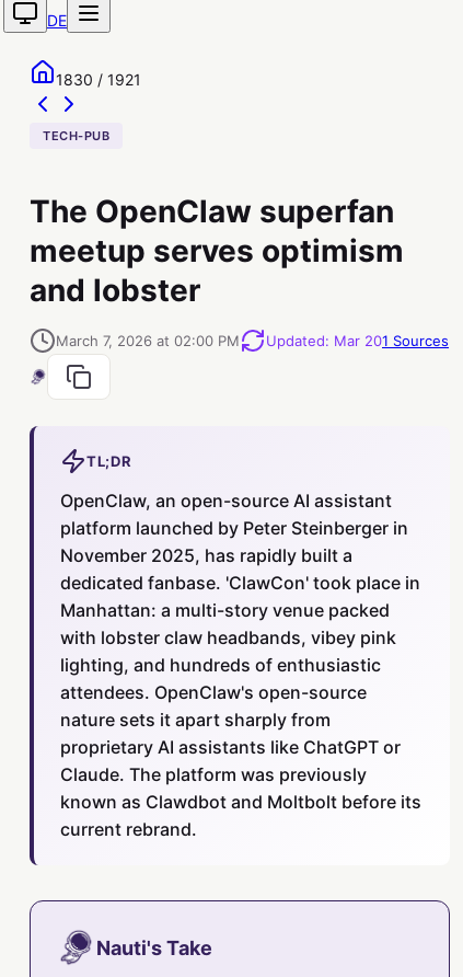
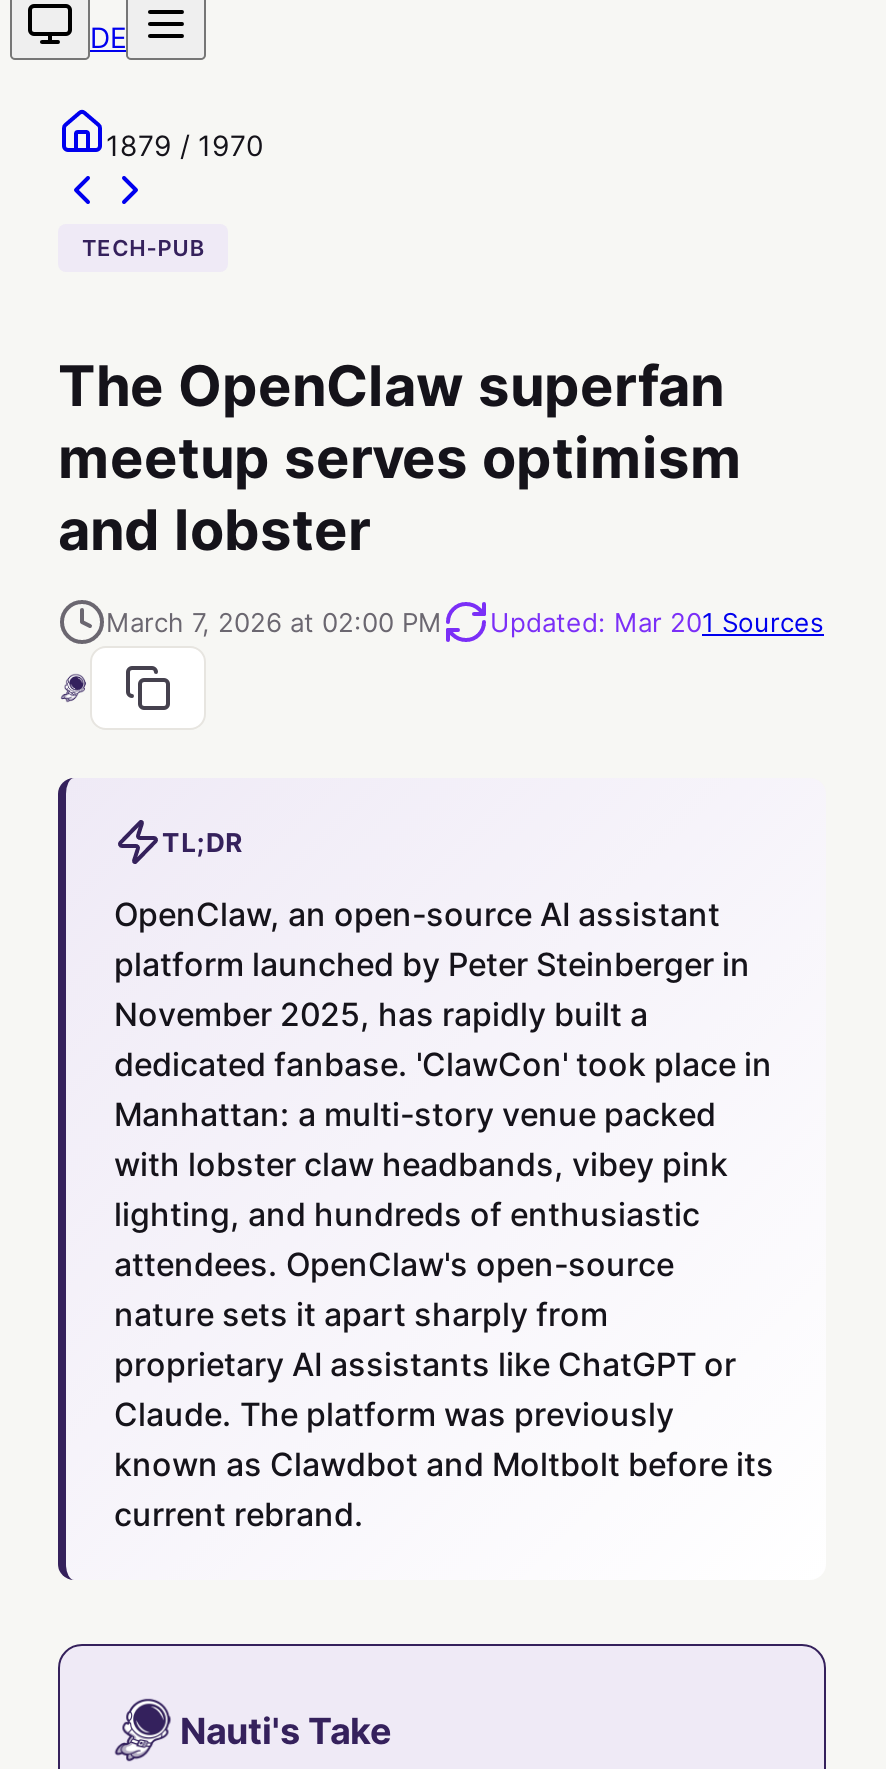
[56,70,141,89] 1830 / 1921 -> [106,128,264,162] 1879 / 1970

